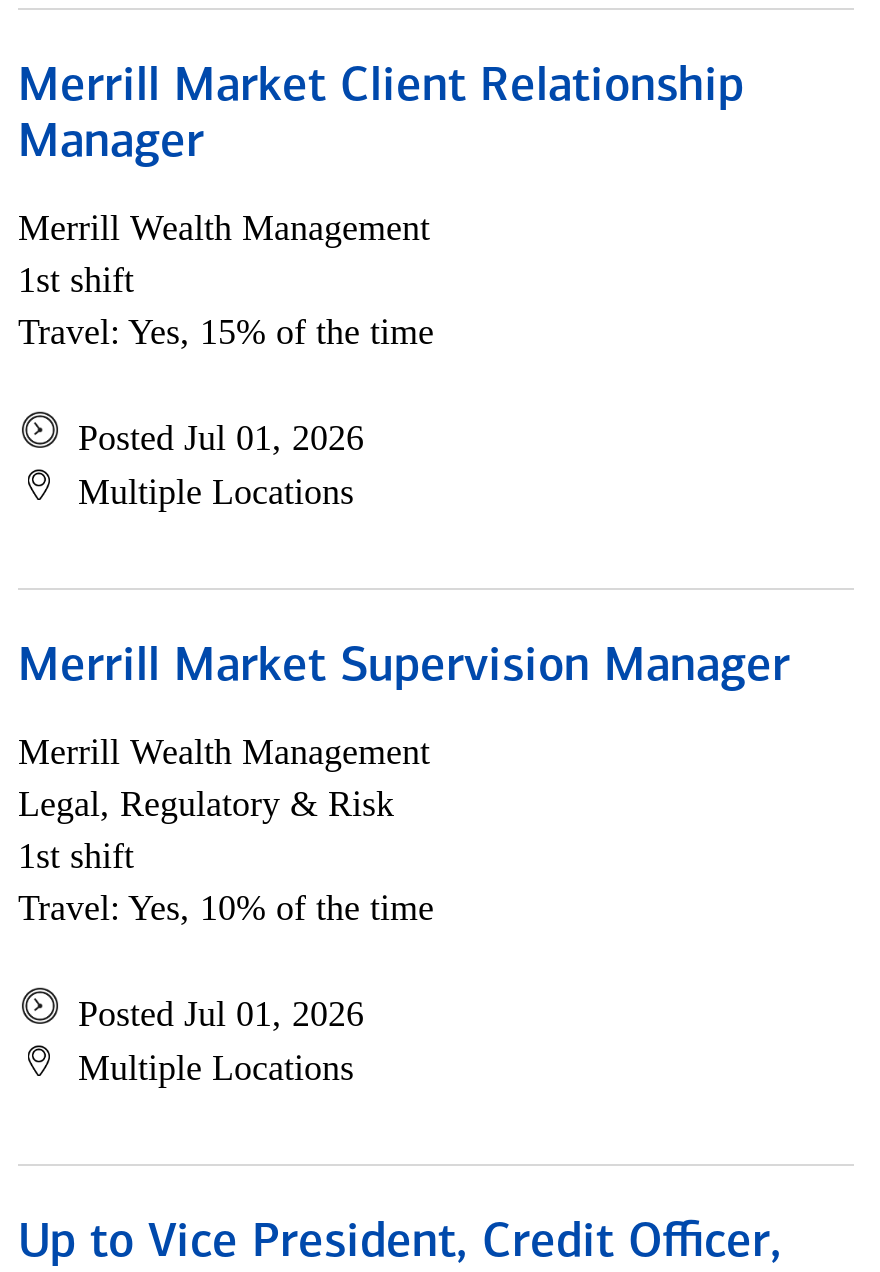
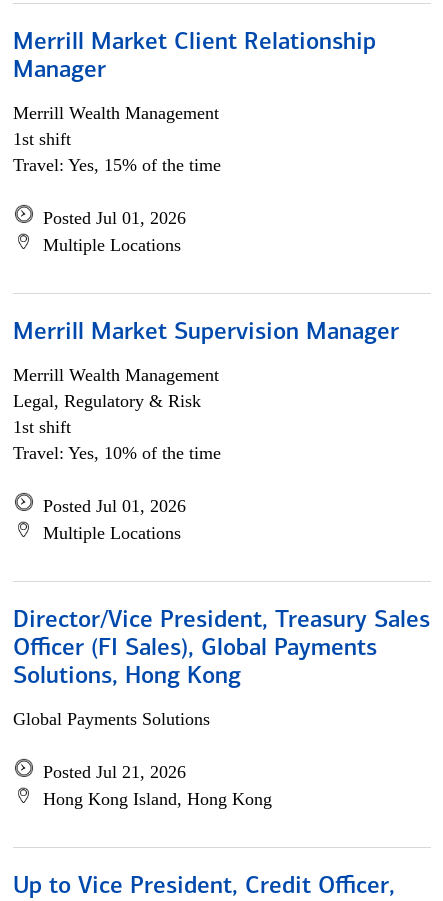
none -> [13,609,430,809] Director/Vice President, Treasury Sales | Officer (FI Sales), Global Payments | Solutions, Hong Kong | Global Payments Solutions | Posted Jul 21, 2026 | Hong Kong Island, Hong Kong

